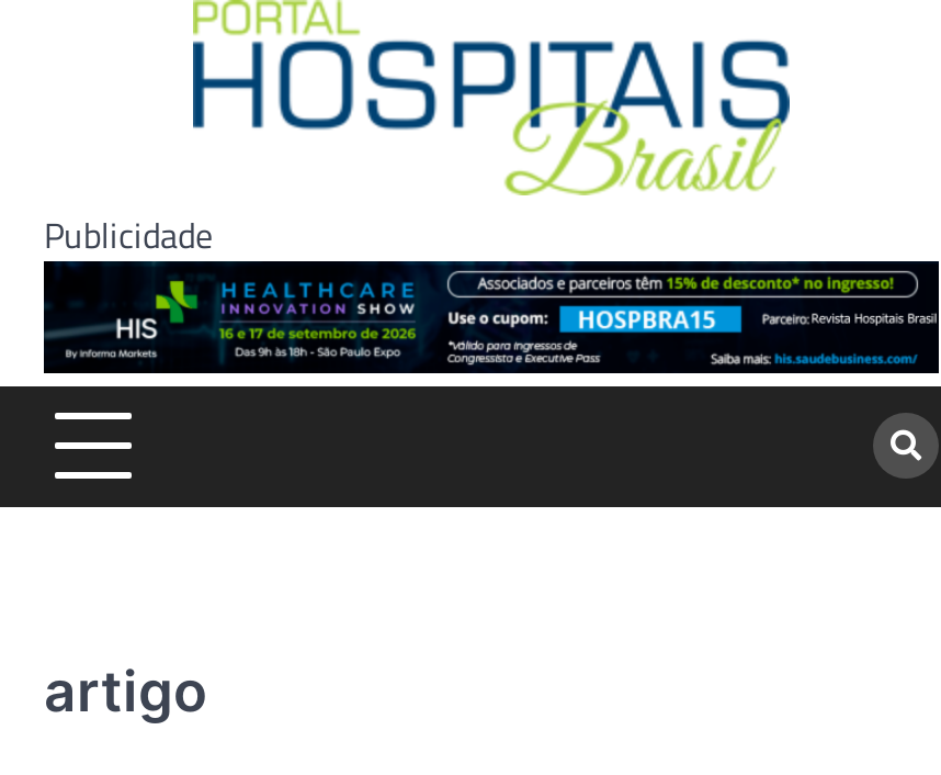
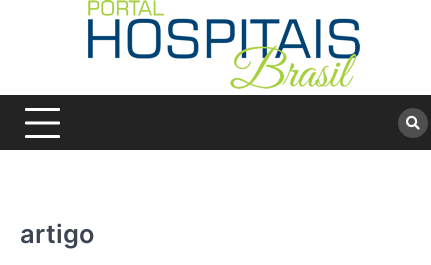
[44,209,213,261] Publicidade -> none

